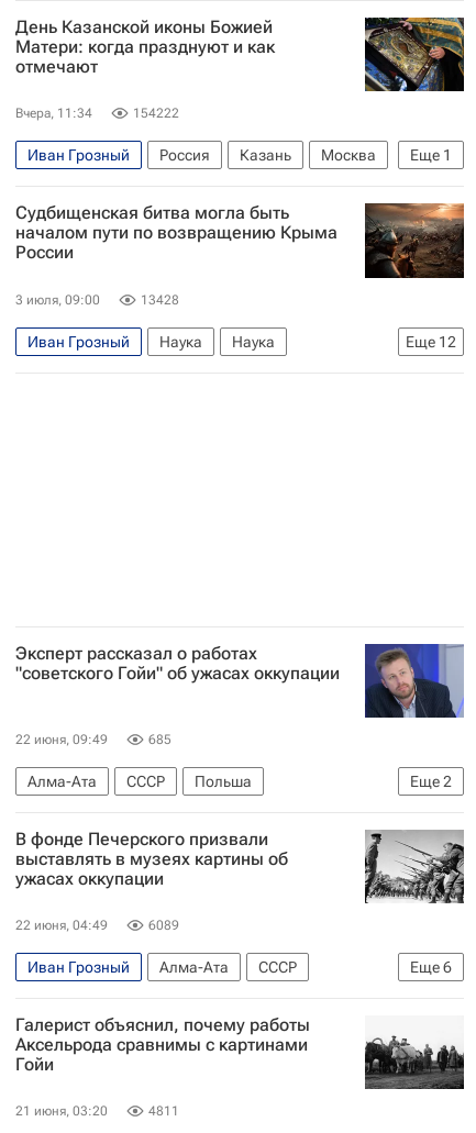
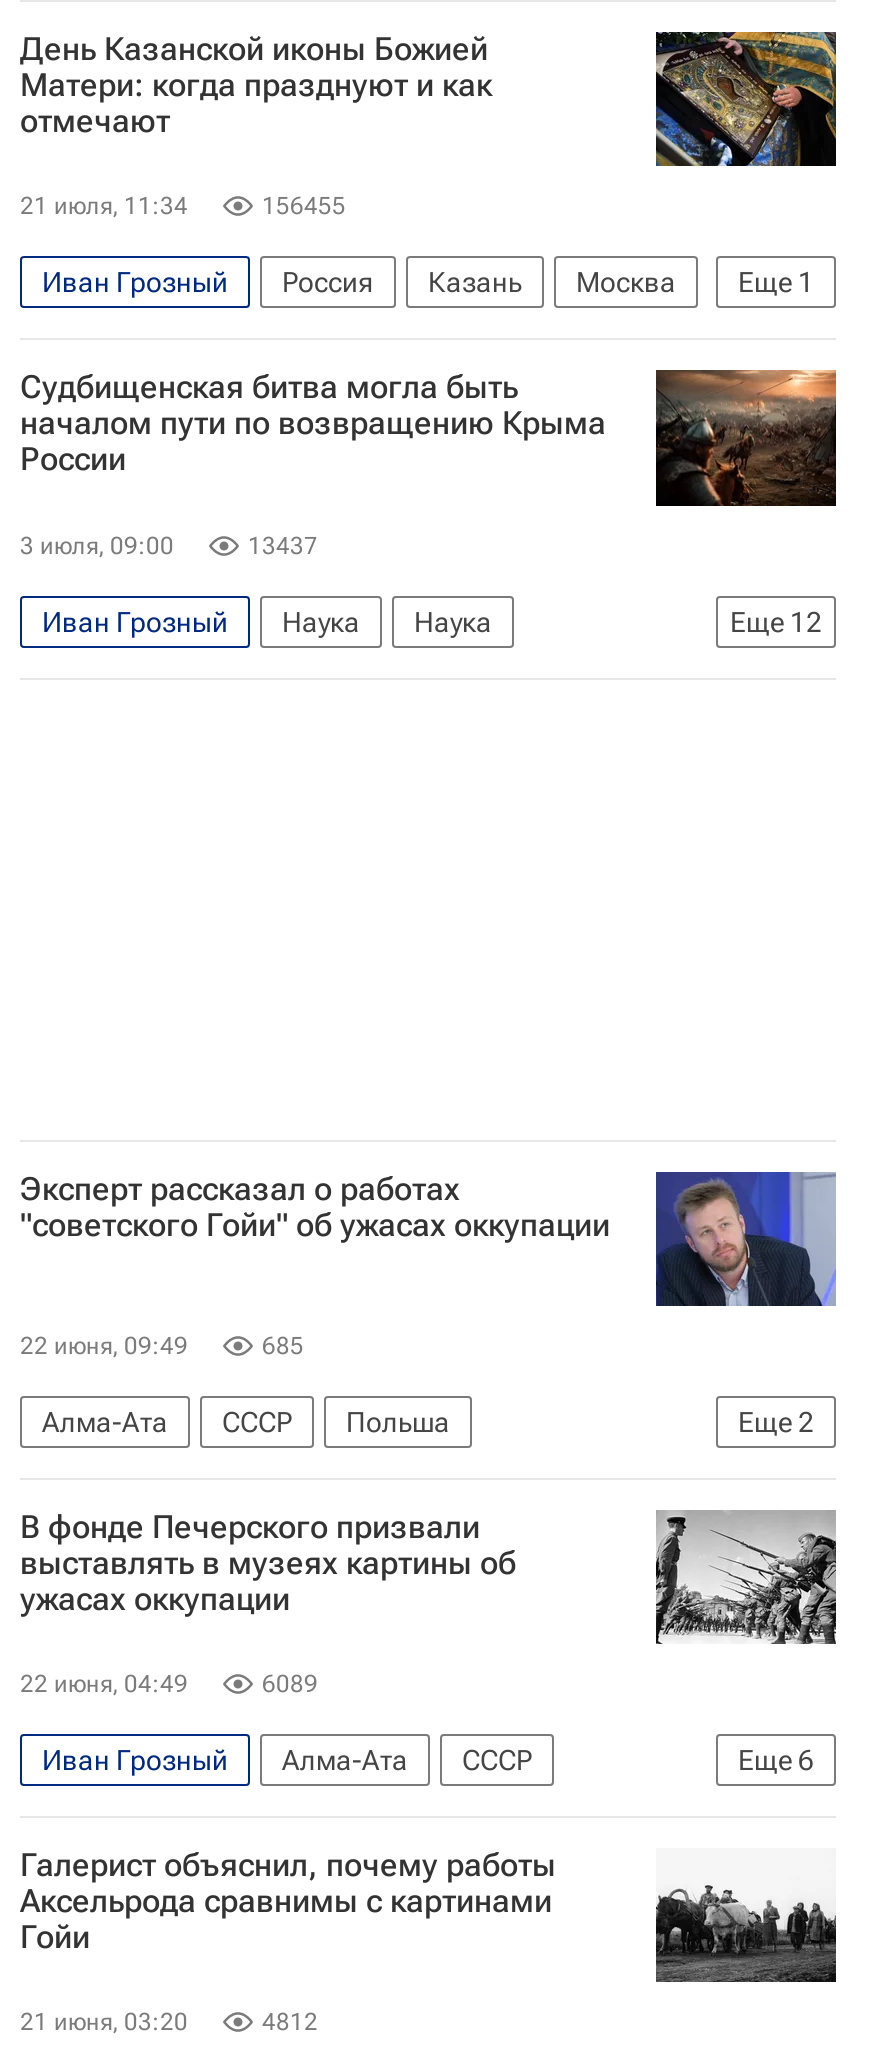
[15,105,179,121] Вчера, 11:34 | 154222 -> [20,192,346,220] 21 июля, 11:34 | 156455
[141,292,179,307] 13428 -> [248,531,318,559] 13437
[148,1103,179,1118] 4811 -> [262,2007,318,2035] 4812

